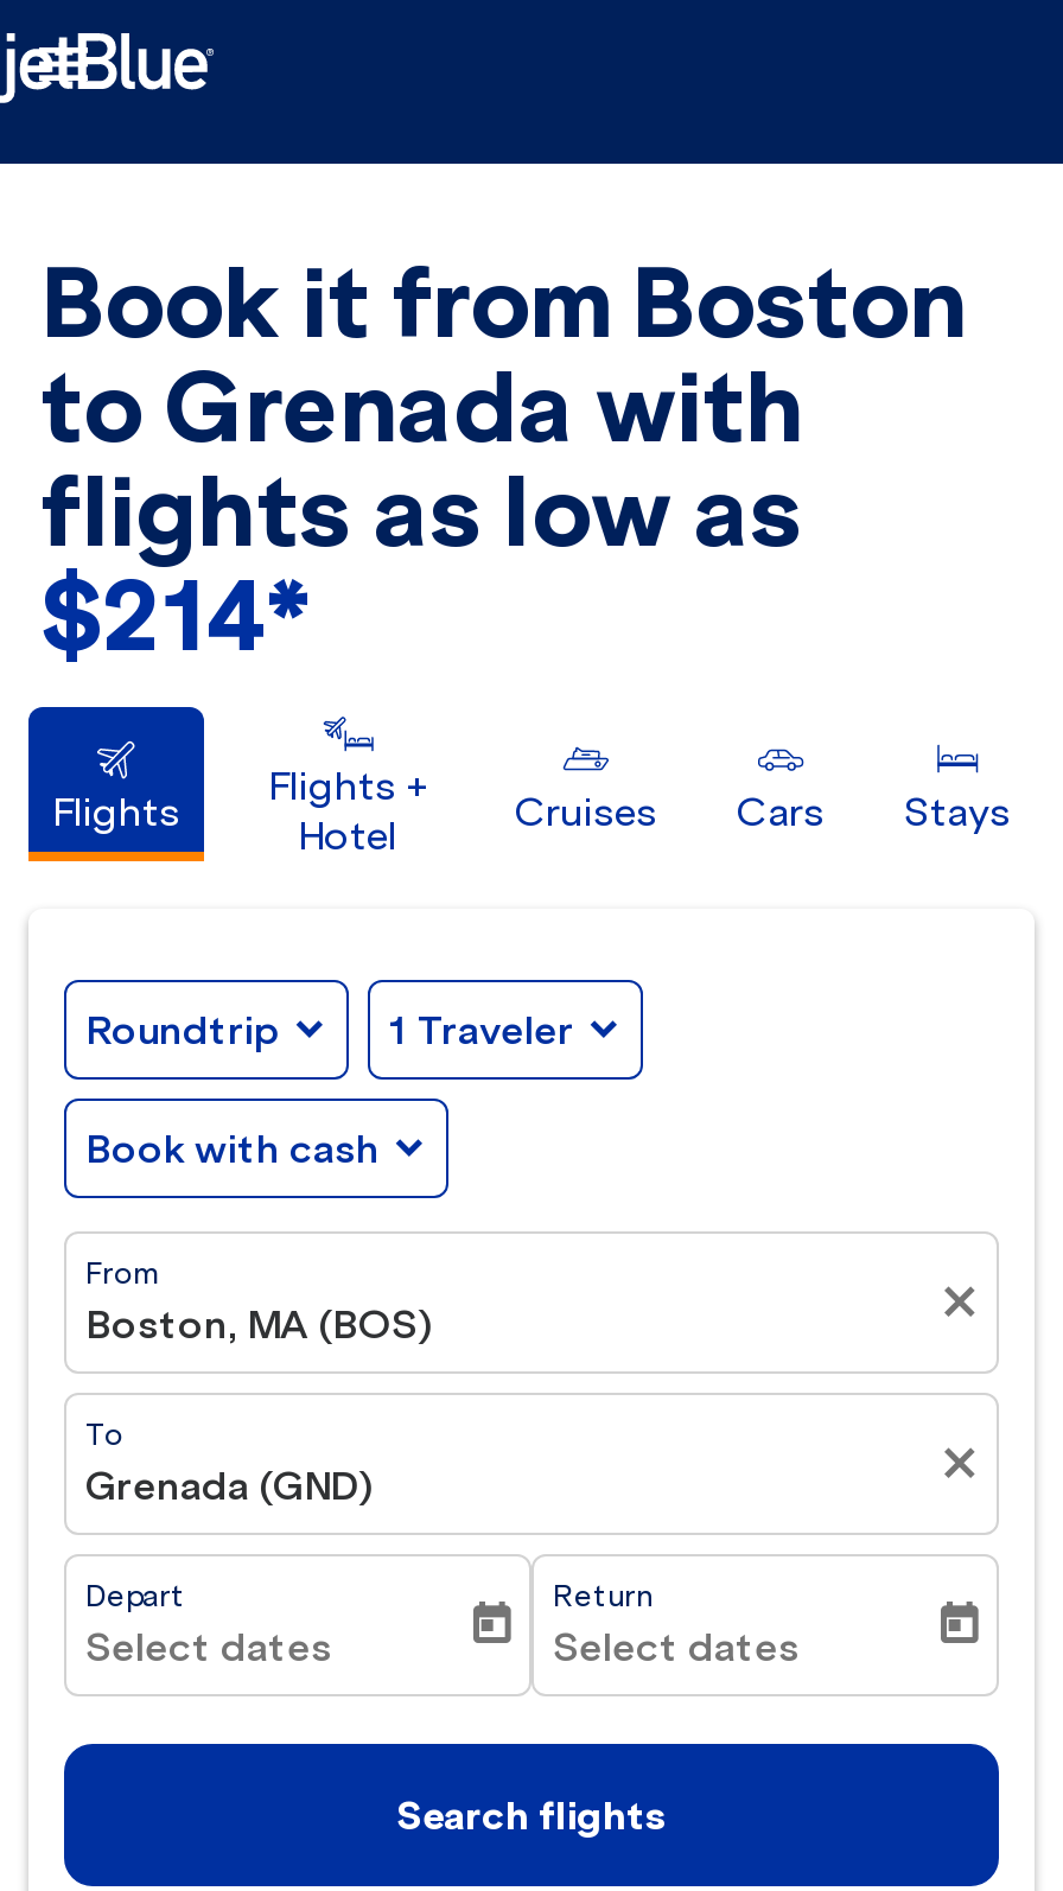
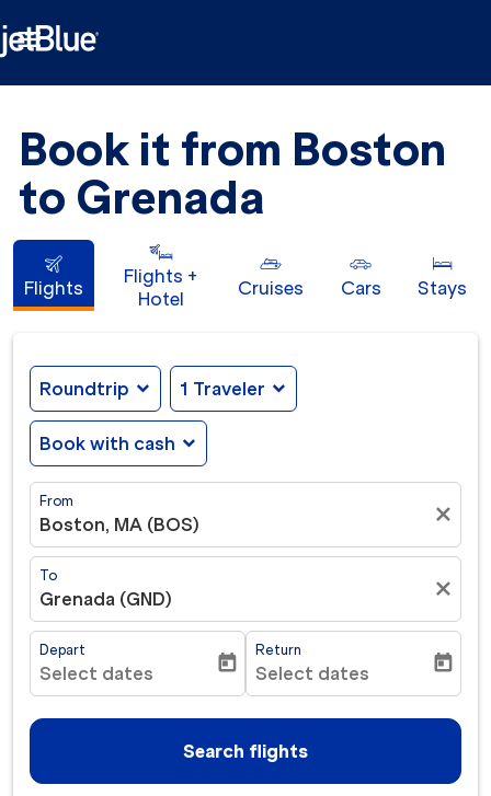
[40,346,804,676] to Grenada with | flights as low as | $214* -> [19,170,265,226] to Grenada

